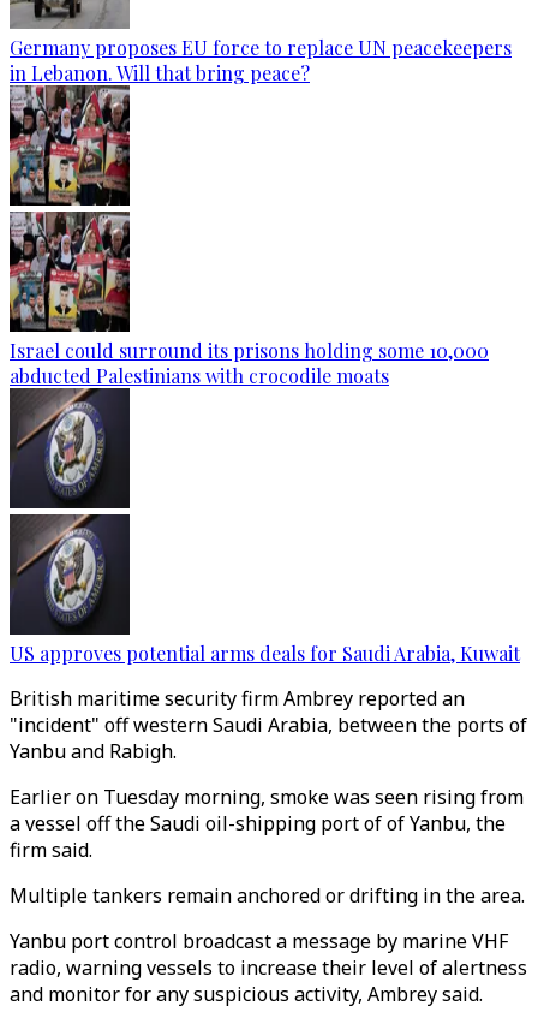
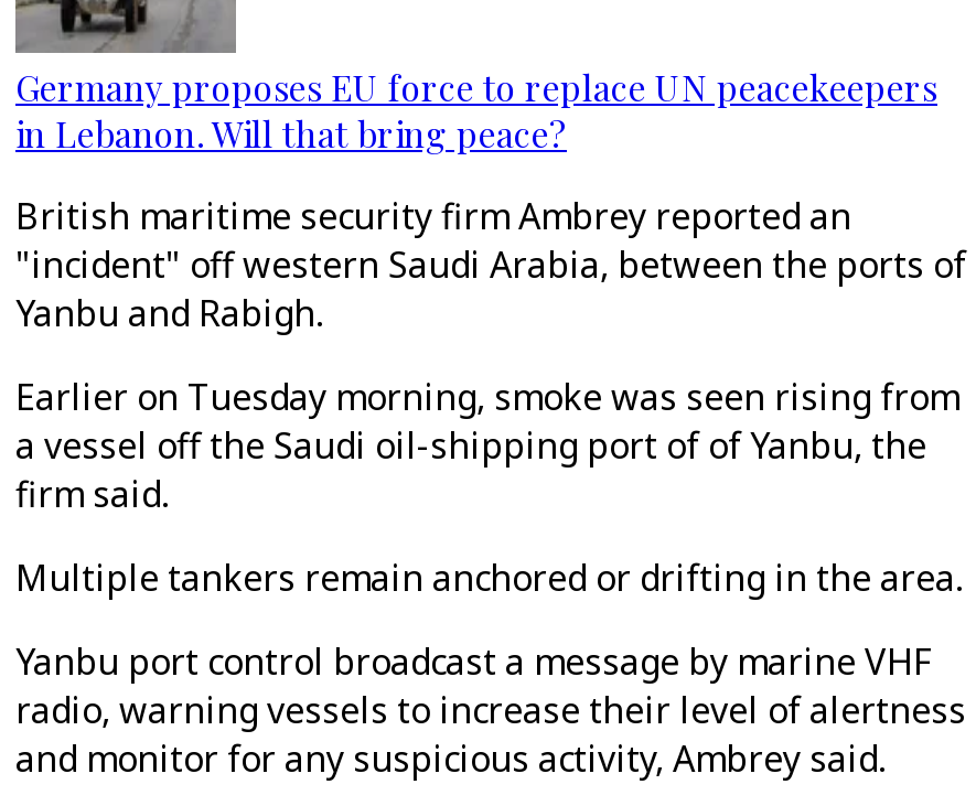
[8,89,489,388] [image] | Israel could surround its prisons holding some 10,000 | abducted Palestinians with crocodile moats -> none
[8,398,520,666] [image] | US approves potential arms deals for Saudi Arabia, Kuwait -> none

